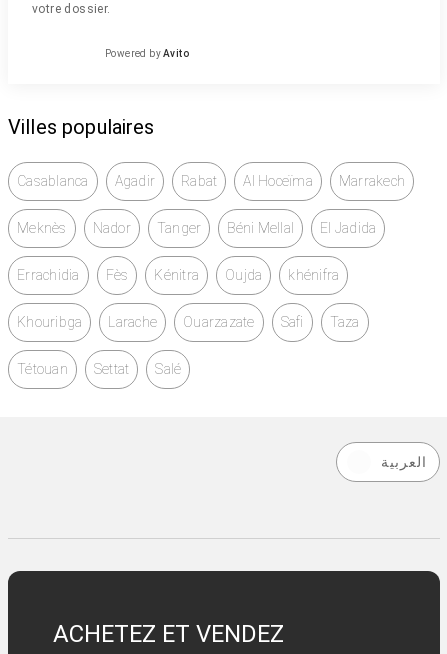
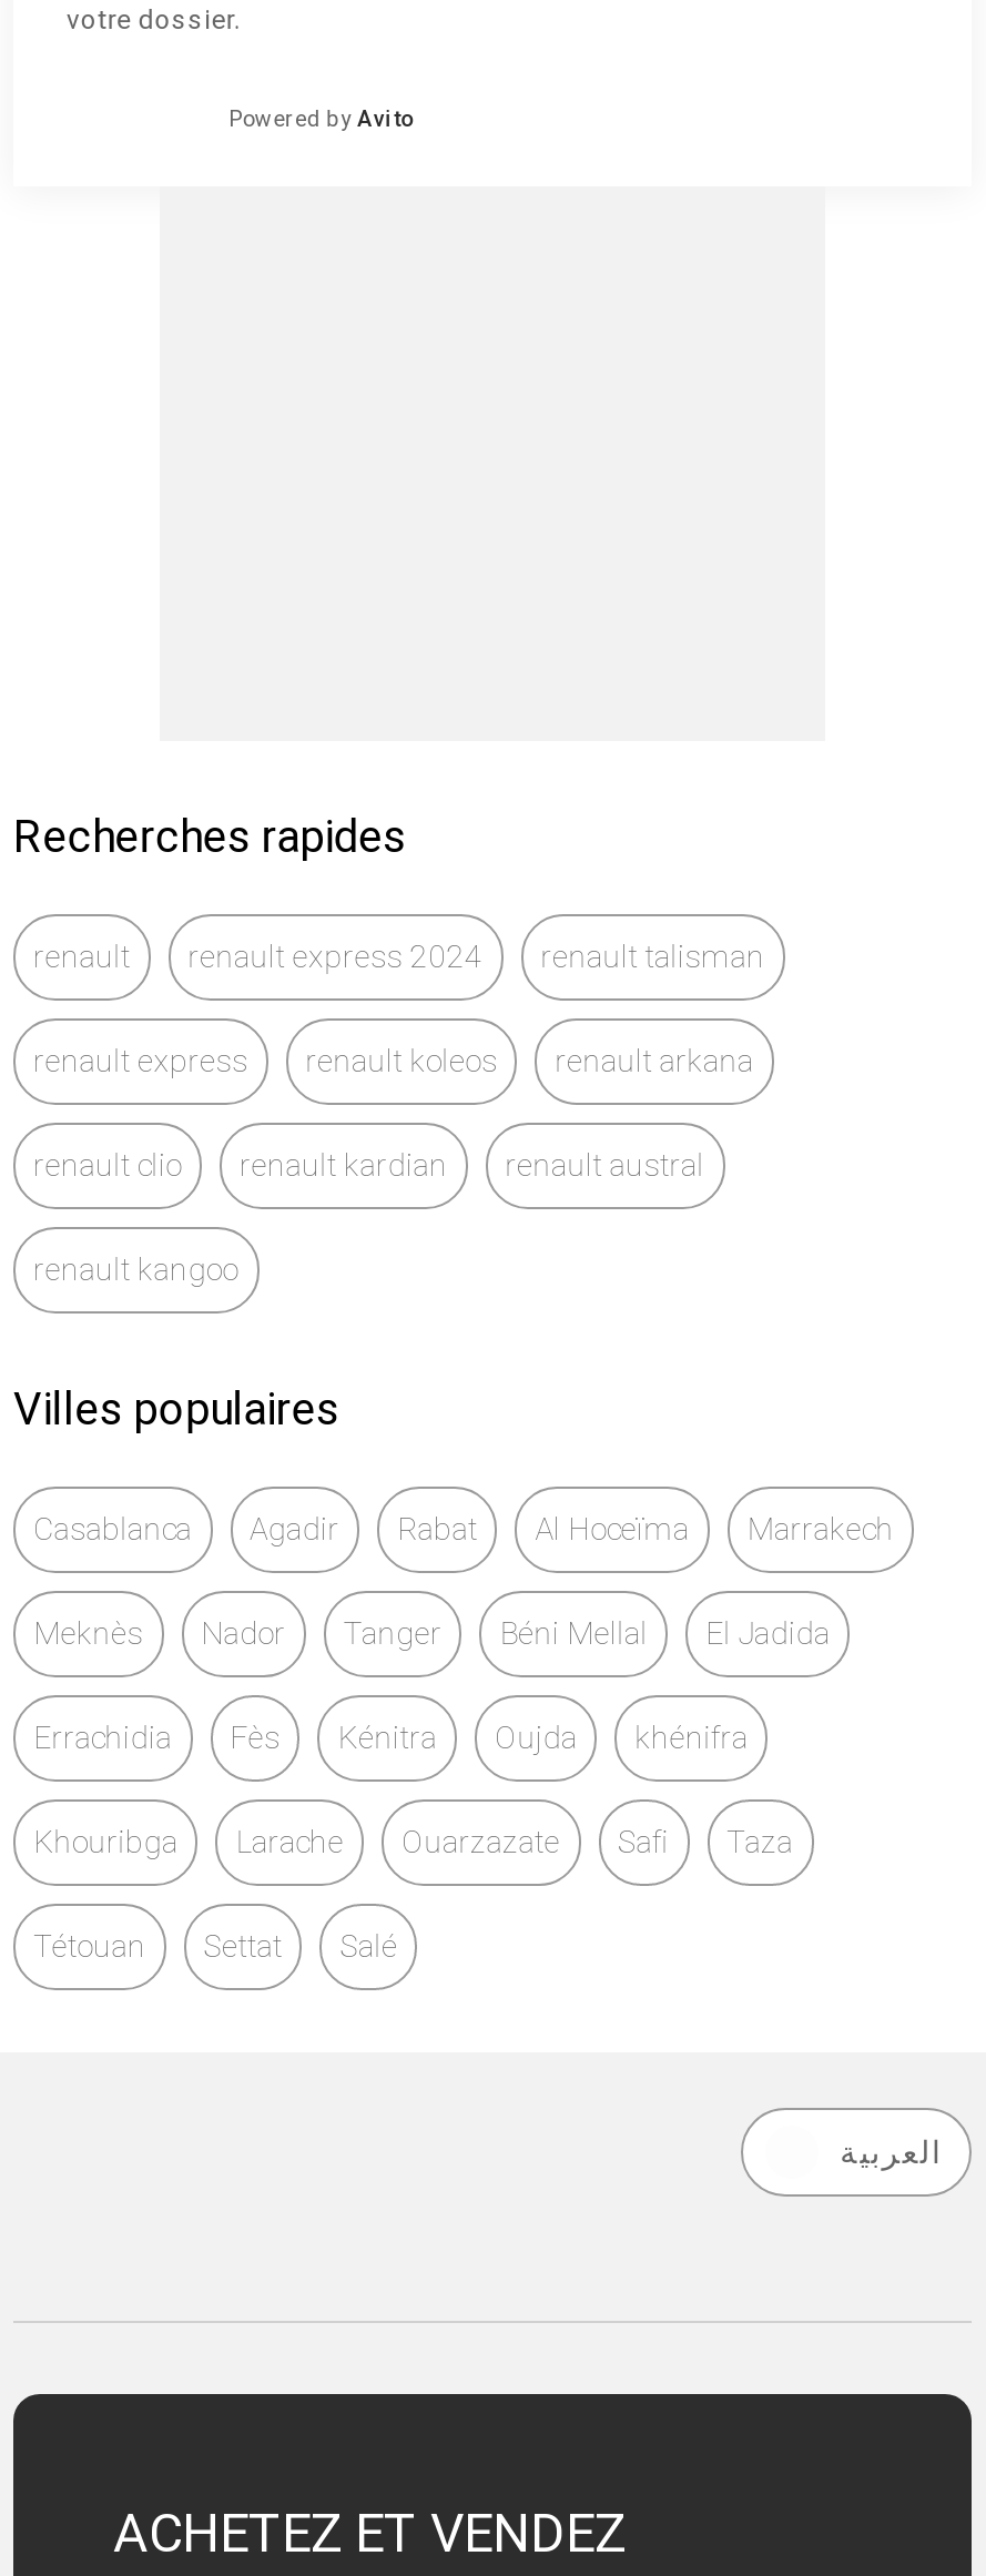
none -> [13,810,765,1287] Recherches rapides | renault | renault express 2024 | renault talisman | renault express | renault koleos | renault arkana | renault clio | renault kardian | renault austral | renault kangoo

